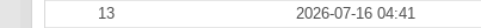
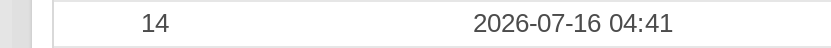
[97,5,114,22] 13 -> [141,8,169,38] 14

